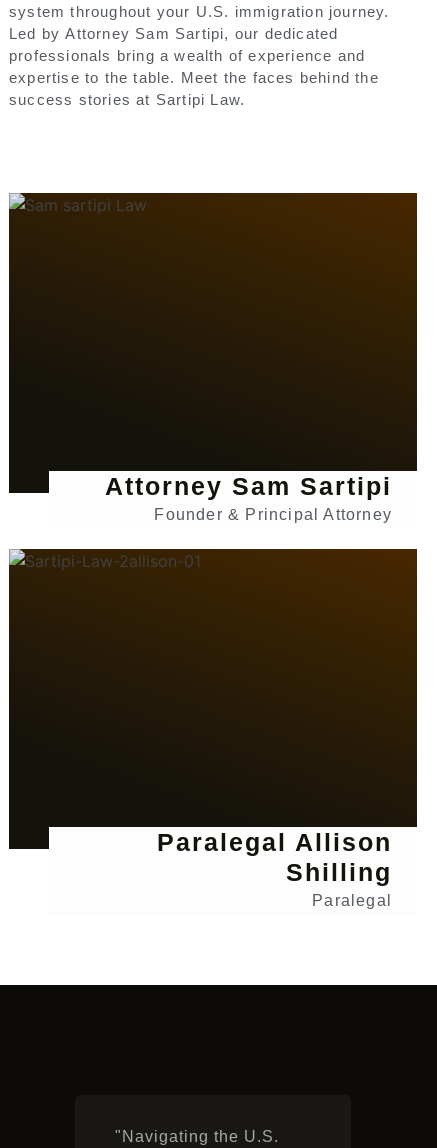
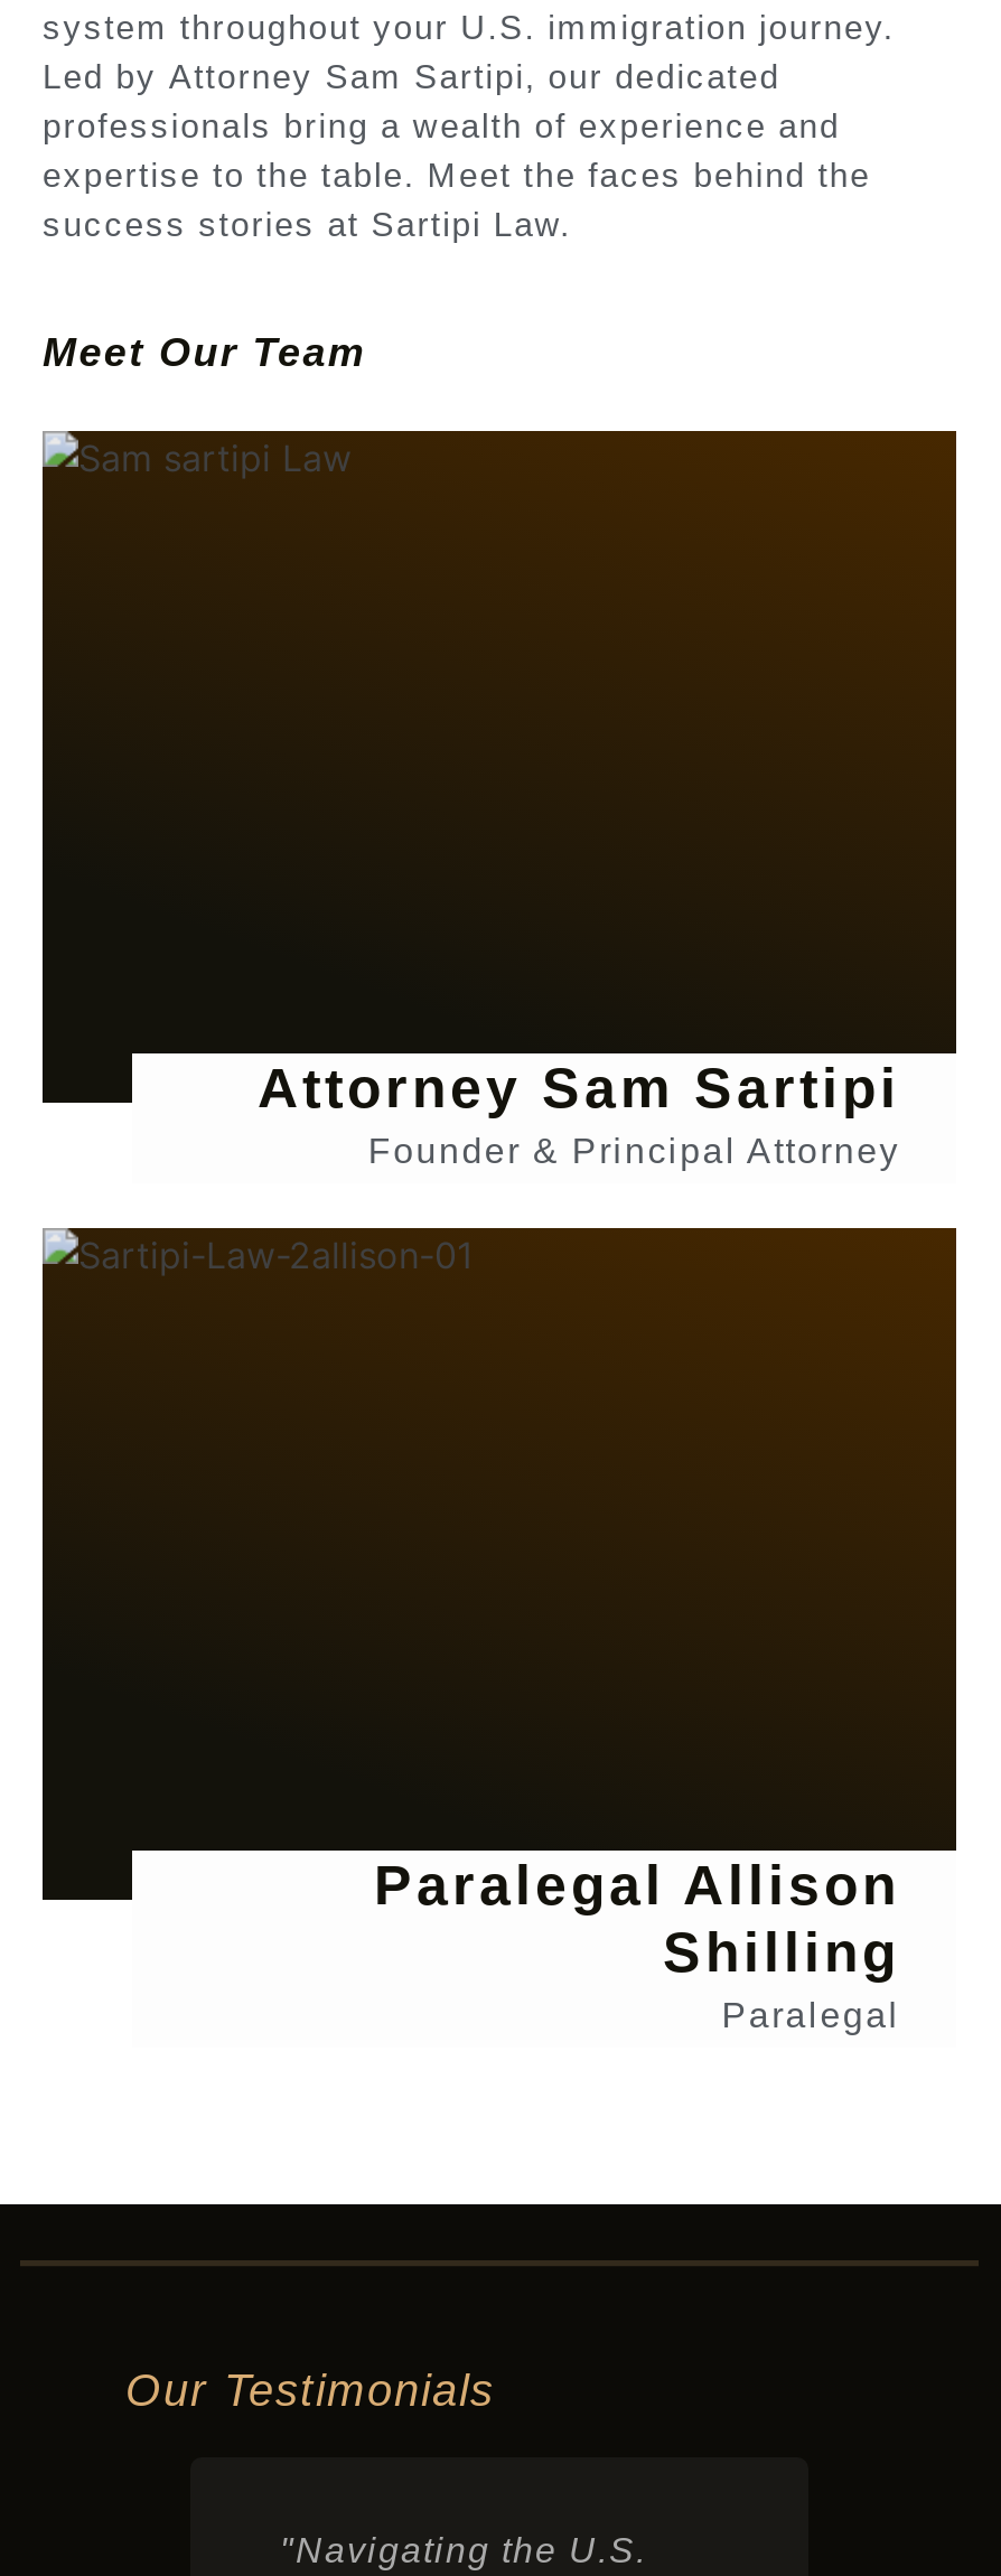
none -> [43,330,366,375] Meet Our Team
none -> [125,2365,495,2414] Our Testimonials

